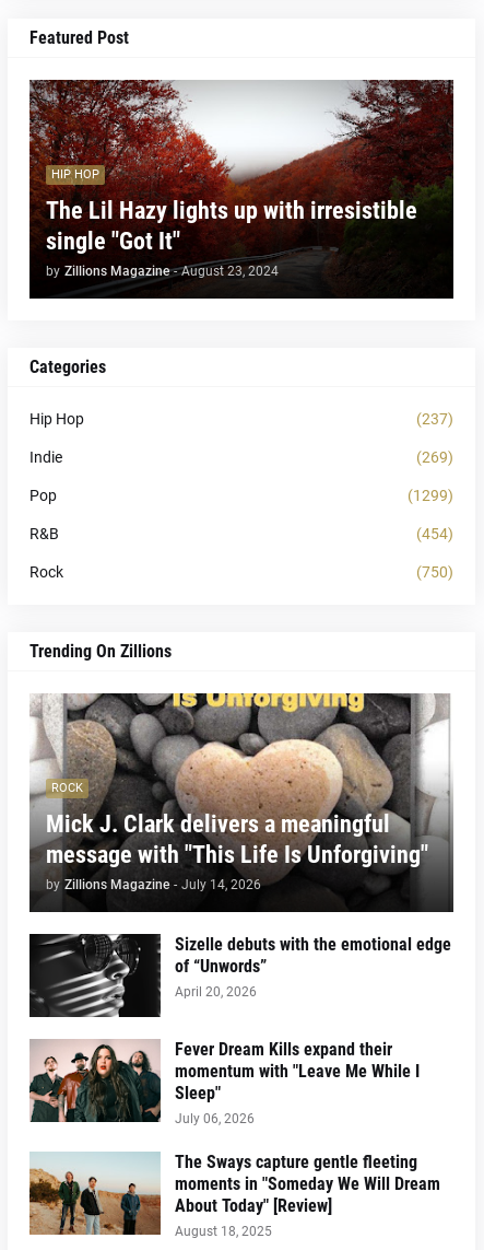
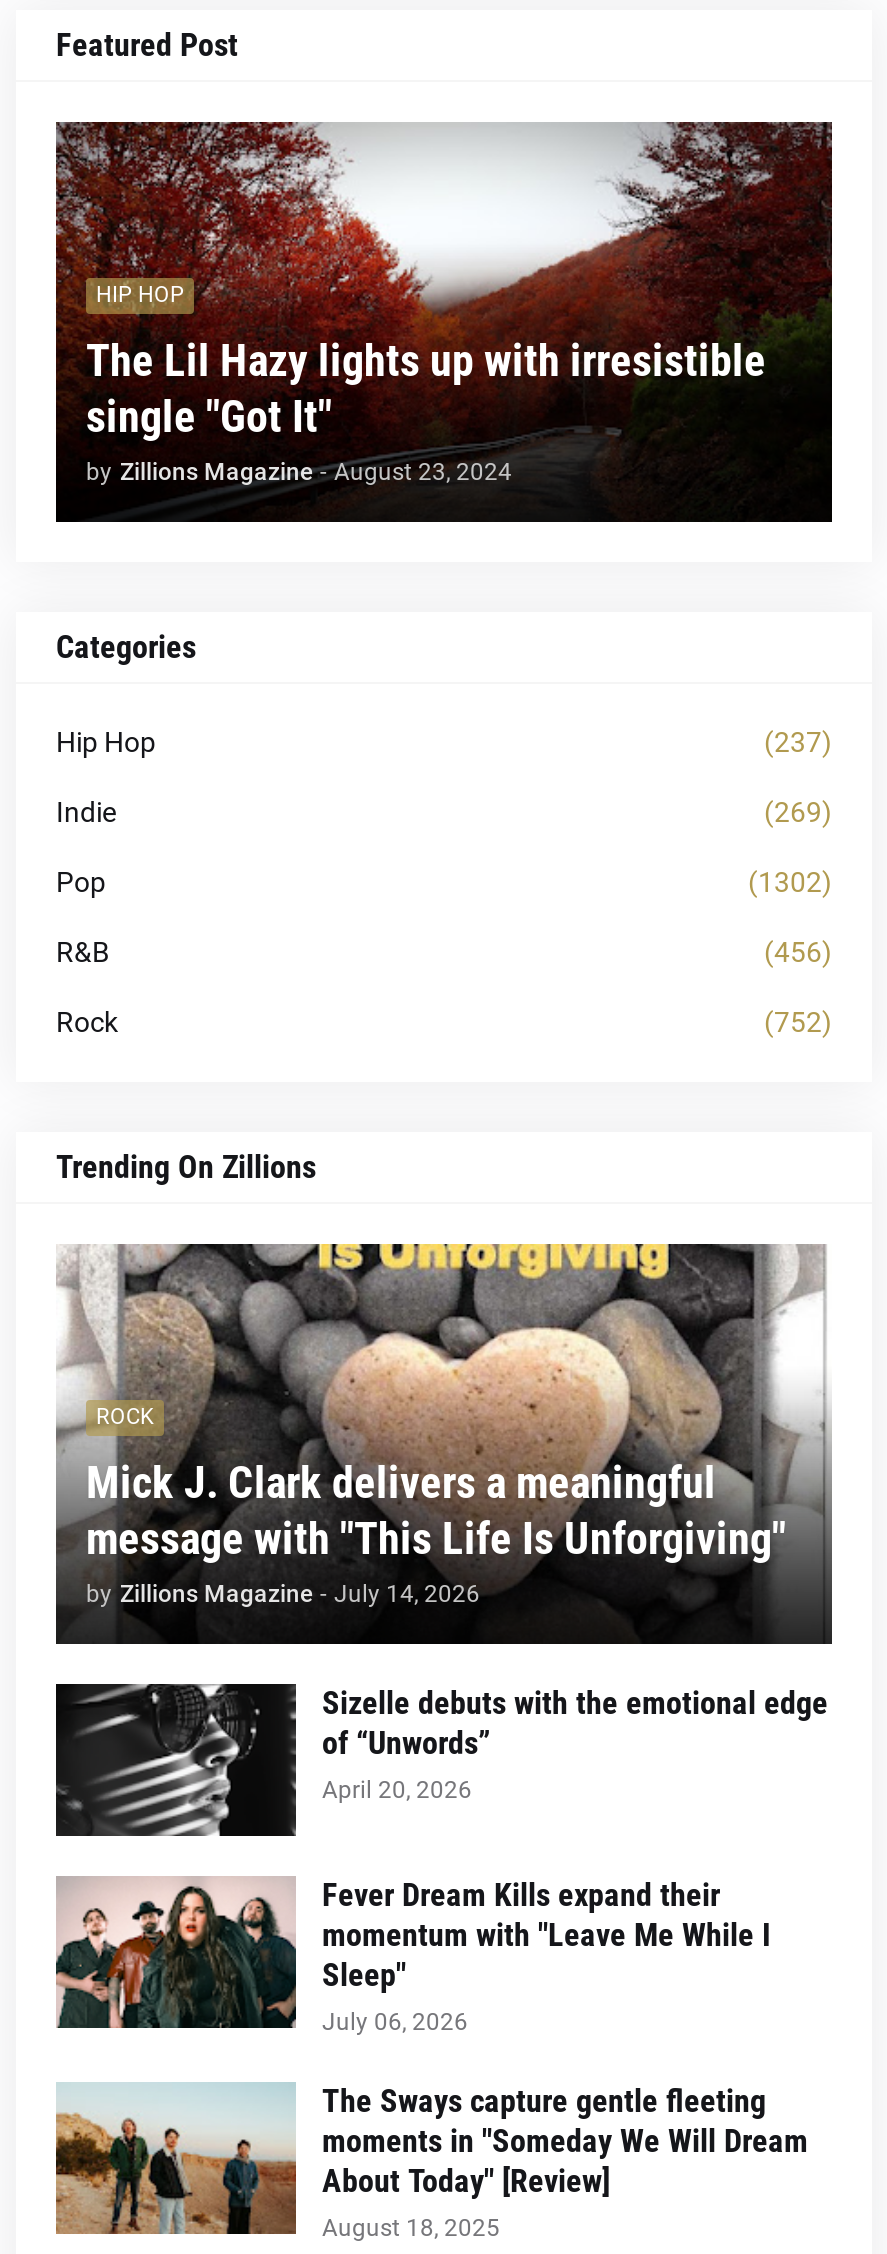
[408,486,453,504] (1299) -> [748,865,832,897] (1302)
[416,524,453,542] (454) -> [764,935,832,967] (456)
[416,563,453,580] (750) -> [764,1005,832,1037] (752)

